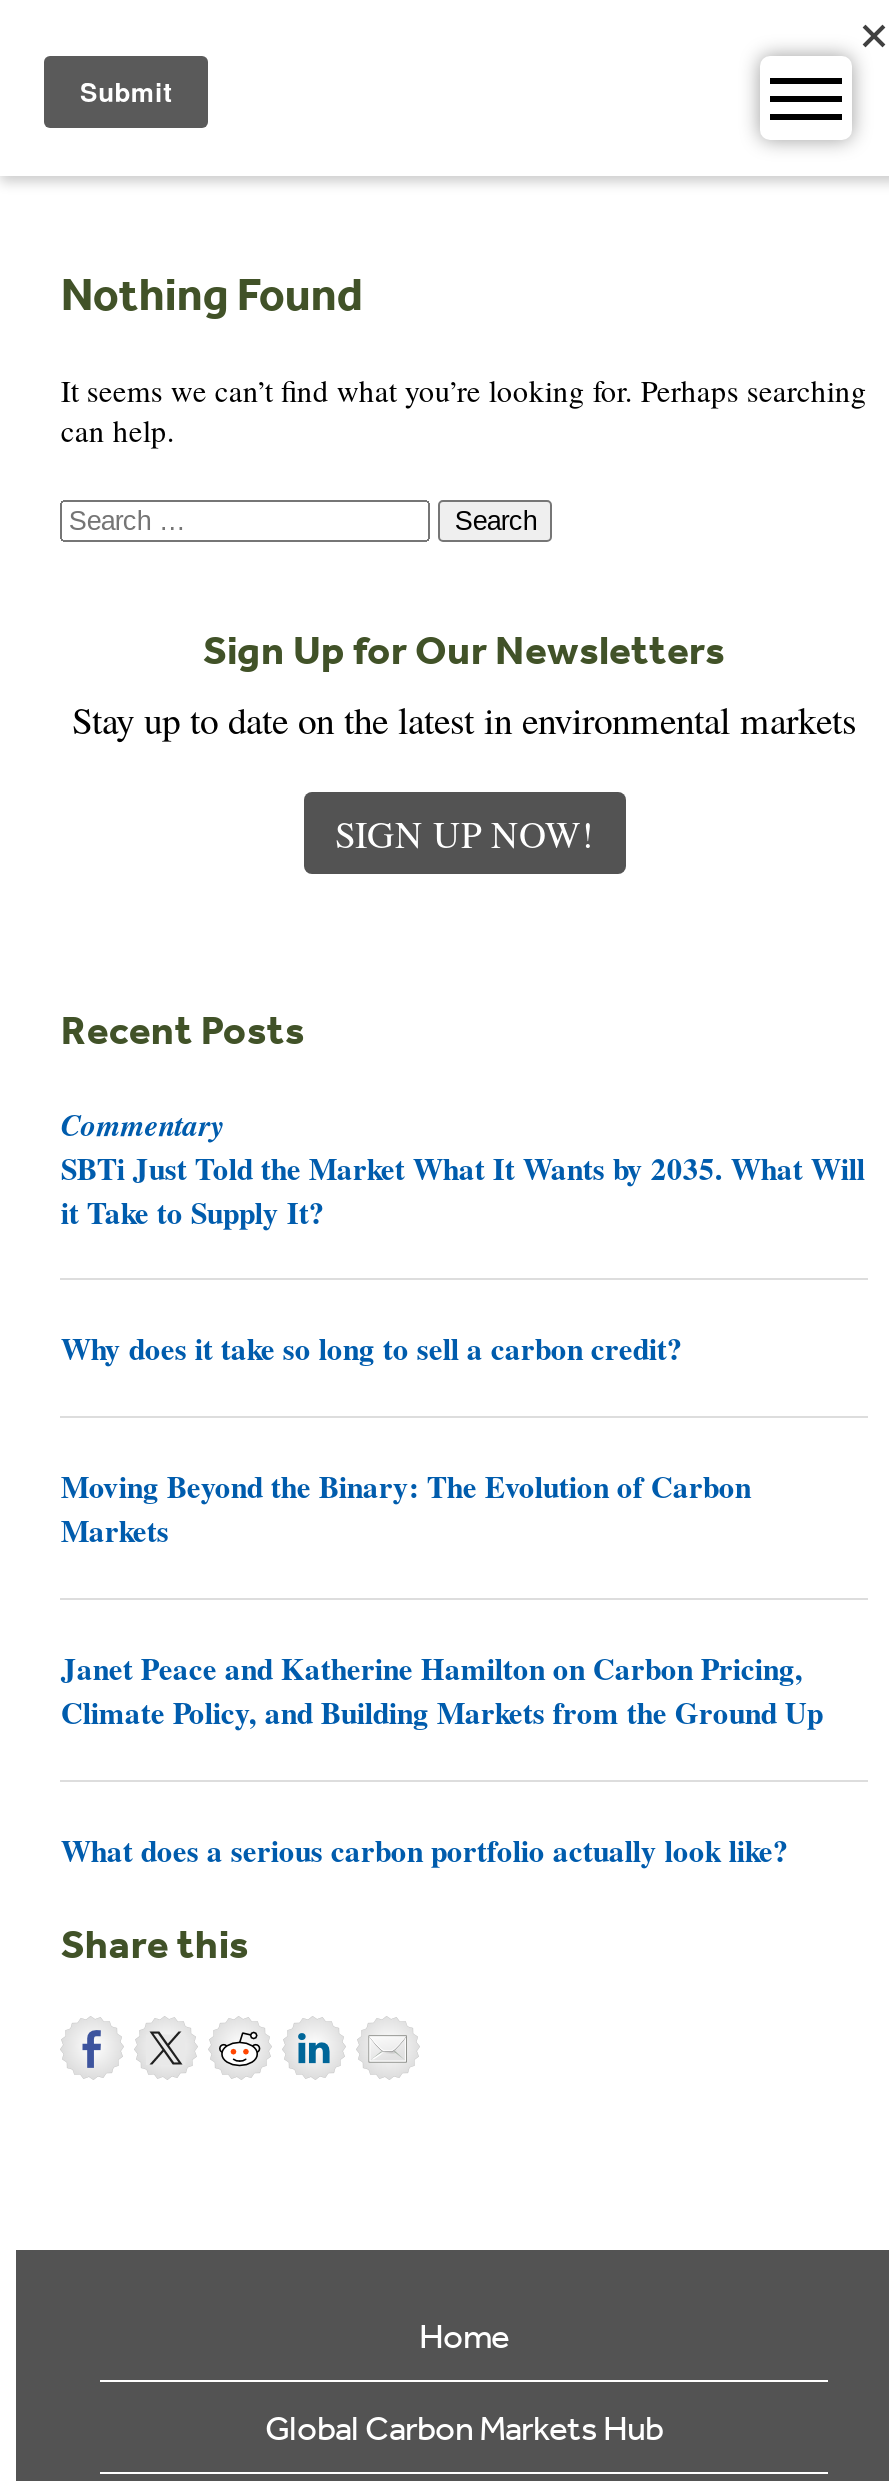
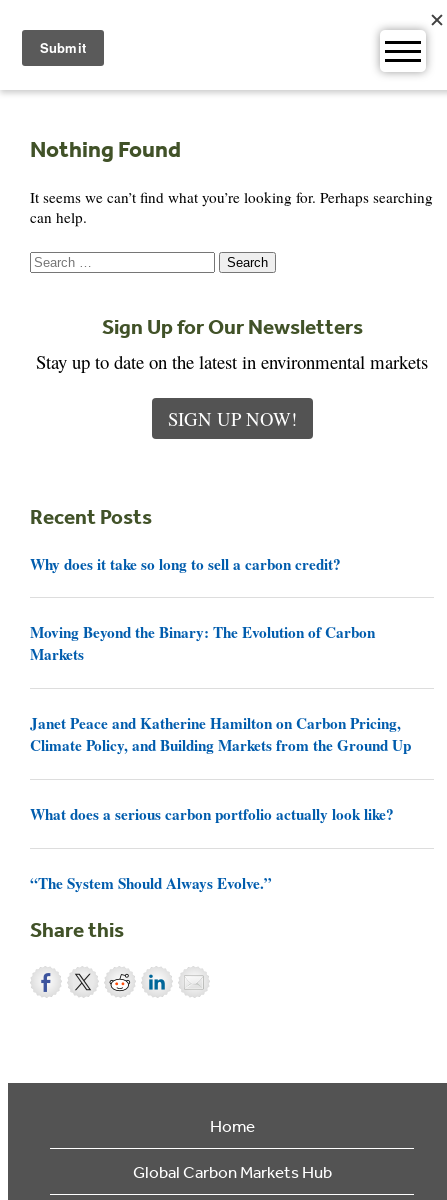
[61,1101,865,1233] Commentary | SBTi Just Told the Market What It Wants by 2035. What Will | it Take to Supply It? -> none
moved [61,1327,823,1871] -> [30,552,411,825]: Why does it take so long to sell a carbon credit? | Moving Beyond the Binary: The Evolution of Carbon | Markets | Janet Peace and Katherine Hamilton on Carbon Pricing, | Climate Policy, and Building Markets from the Ground Up | What does a serious carbon portfolio actually look like?
none -> [30,872,272,894] “The System Should Always Evolve.”

